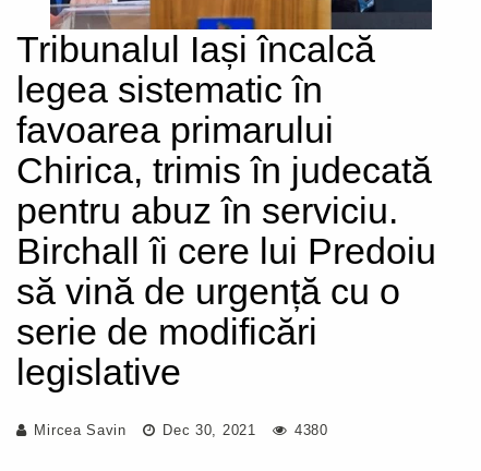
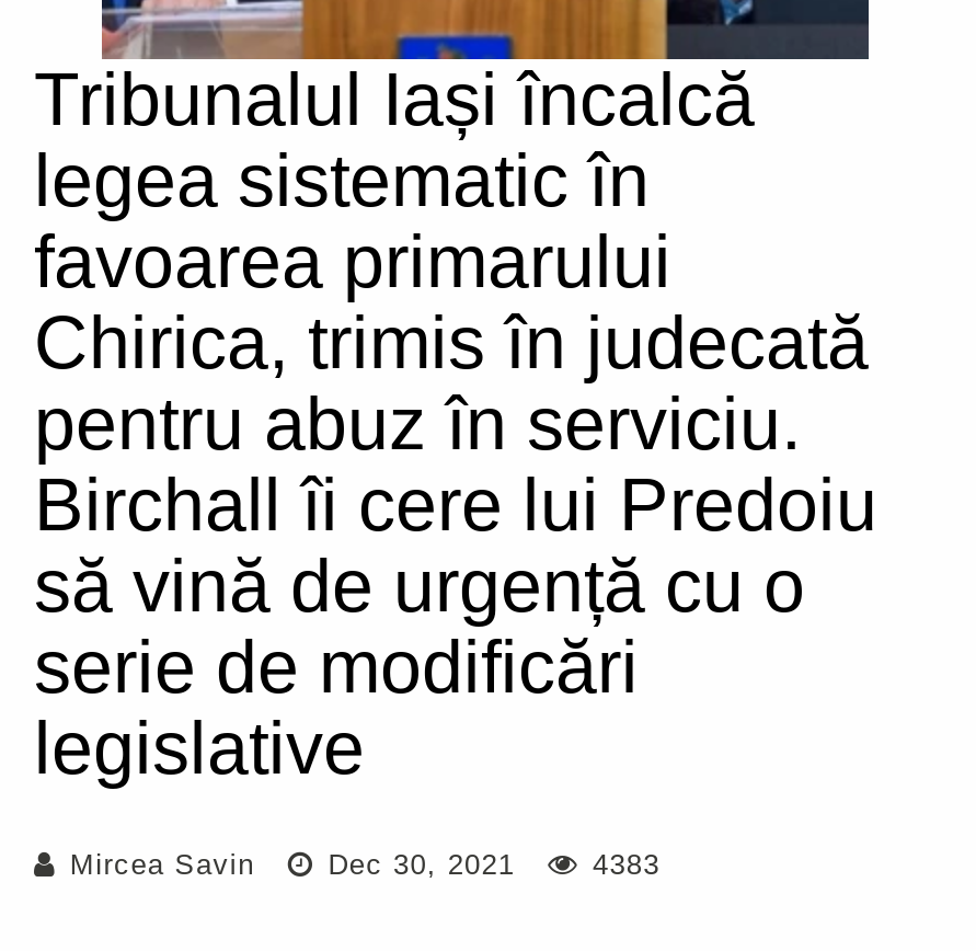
[289,422,328,438] 4380 -> [582,848,660,881] 4383

